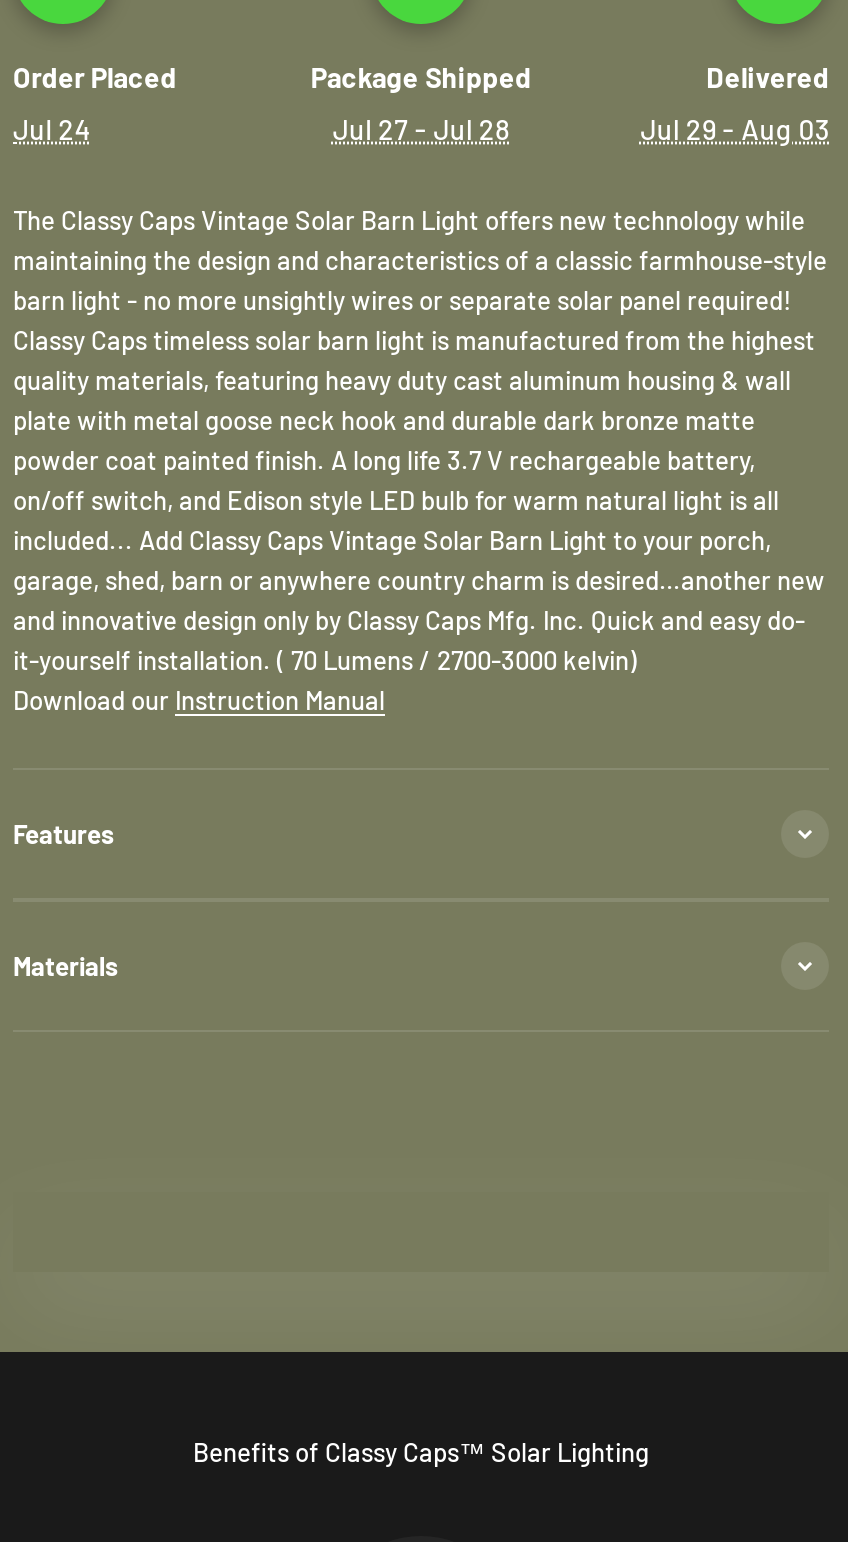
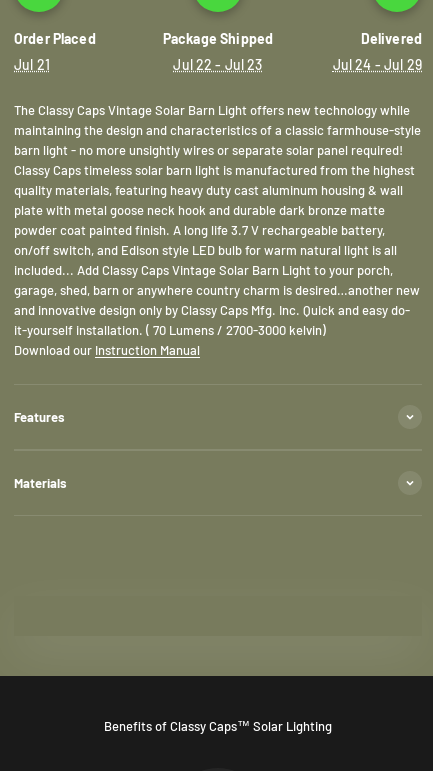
[13,112,91,146] Jul 24 -> [14,56,50,73] Jul 21
[333,112,509,146] Jul 27 - Jul 28 -> [173,56,263,73] Jul 22 - Jul 23
[641,112,829,146] Jul 29 - Aug 03 -> [333,56,422,73] Jul 24 - Jul 29

